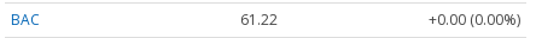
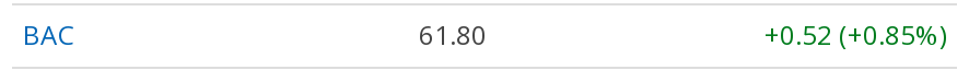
[240,9,278,30] 61.22 -> [419,17,487,54] 61.80
[429,9,520,30] +0.00 (0.00%) -> [764,17,946,54] +0.52 (+0.85%)

